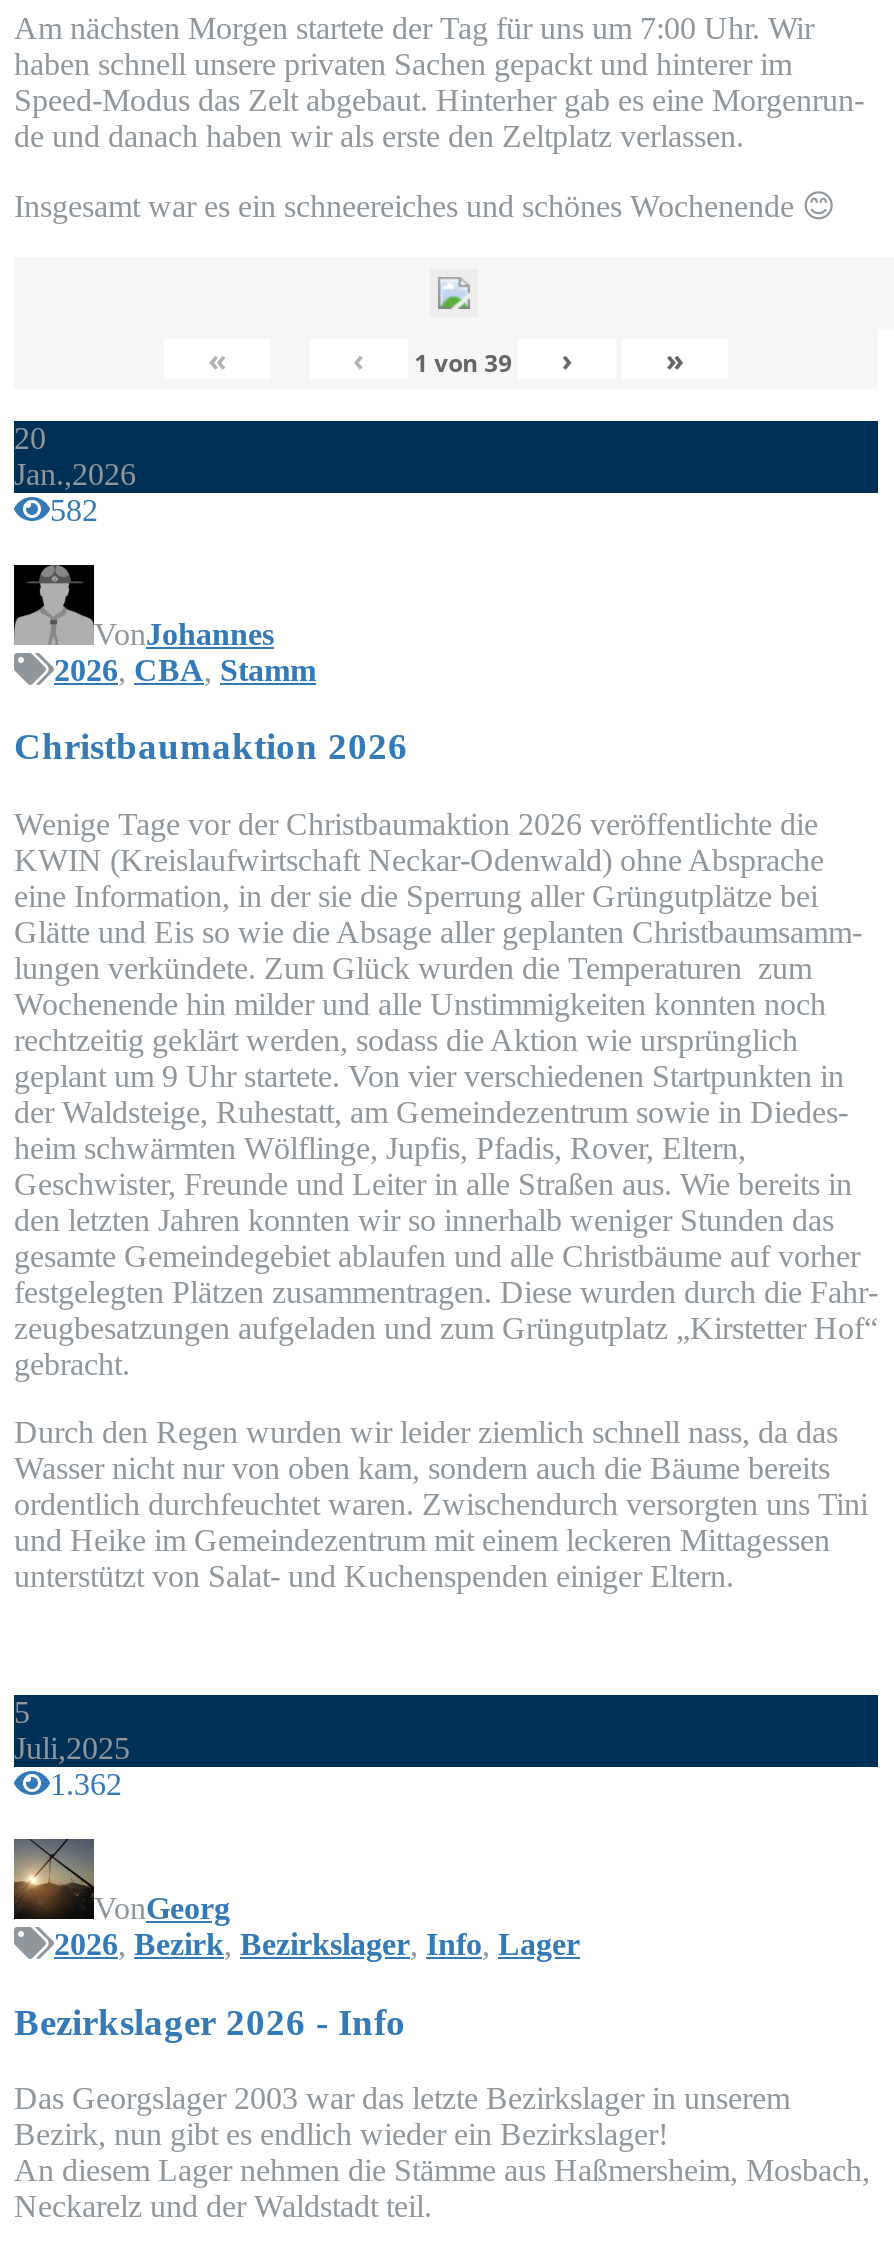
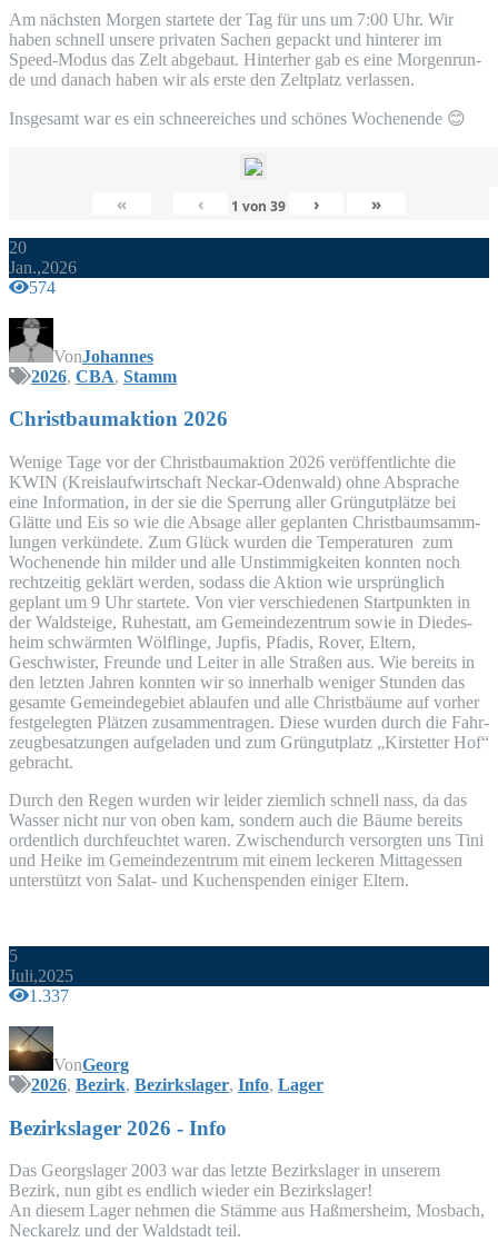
[50,492,98,526] 582 -> [29,278,56,296] 574
[50,1767,122,1801] 1.362 -> [29,986,69,1005] 1.337

